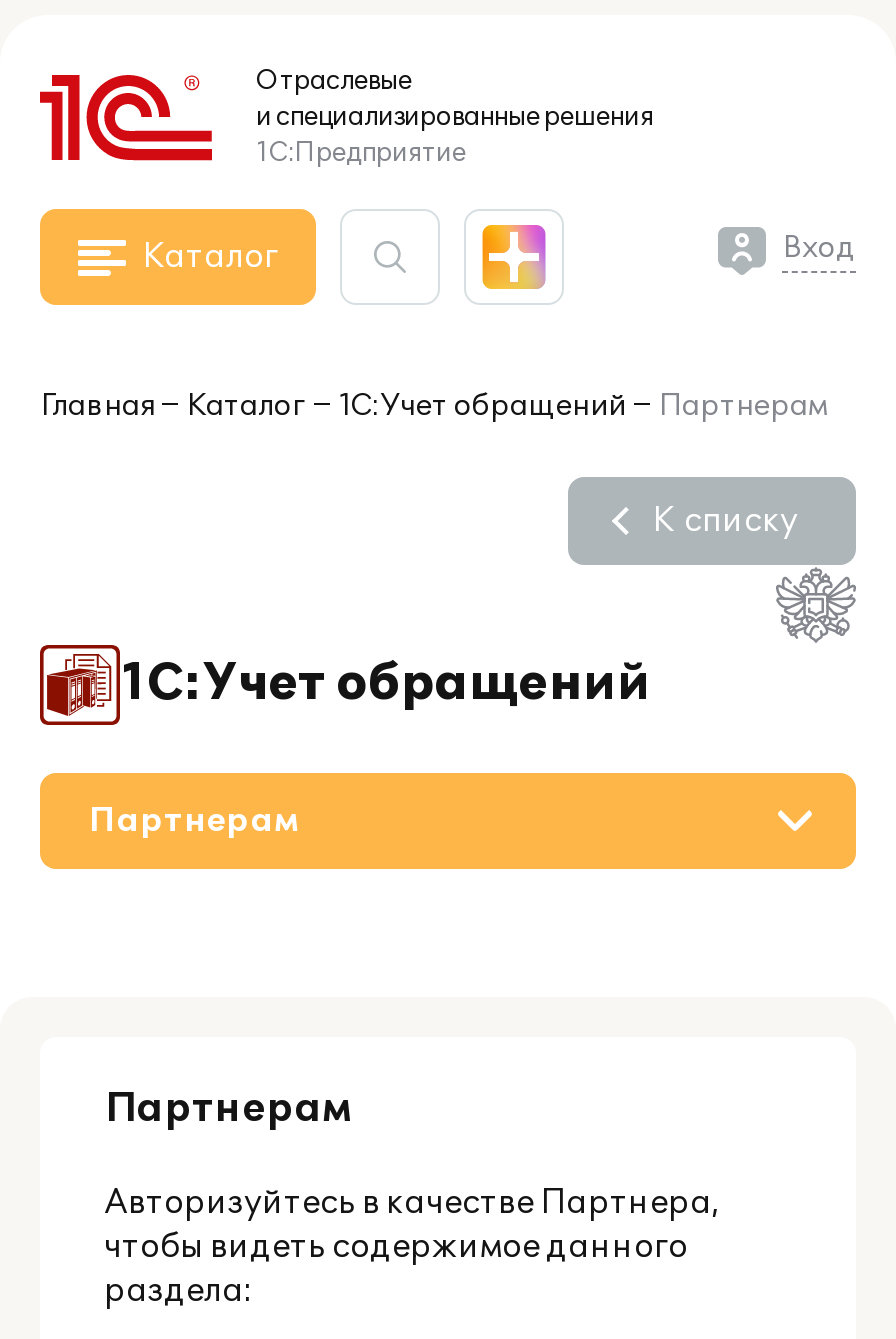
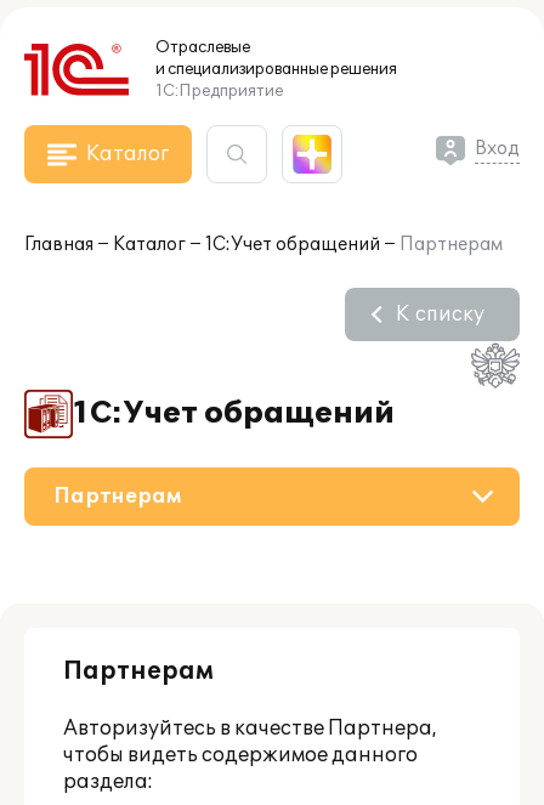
[480,223,548,291] [image] -> [291,134,333,175] [image]

